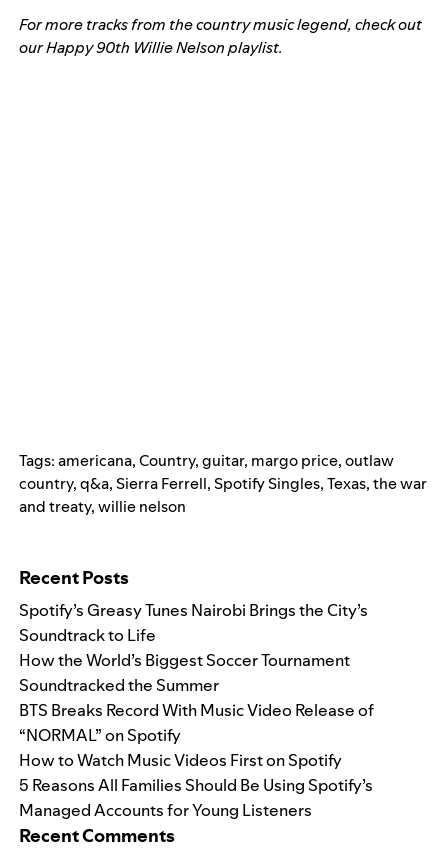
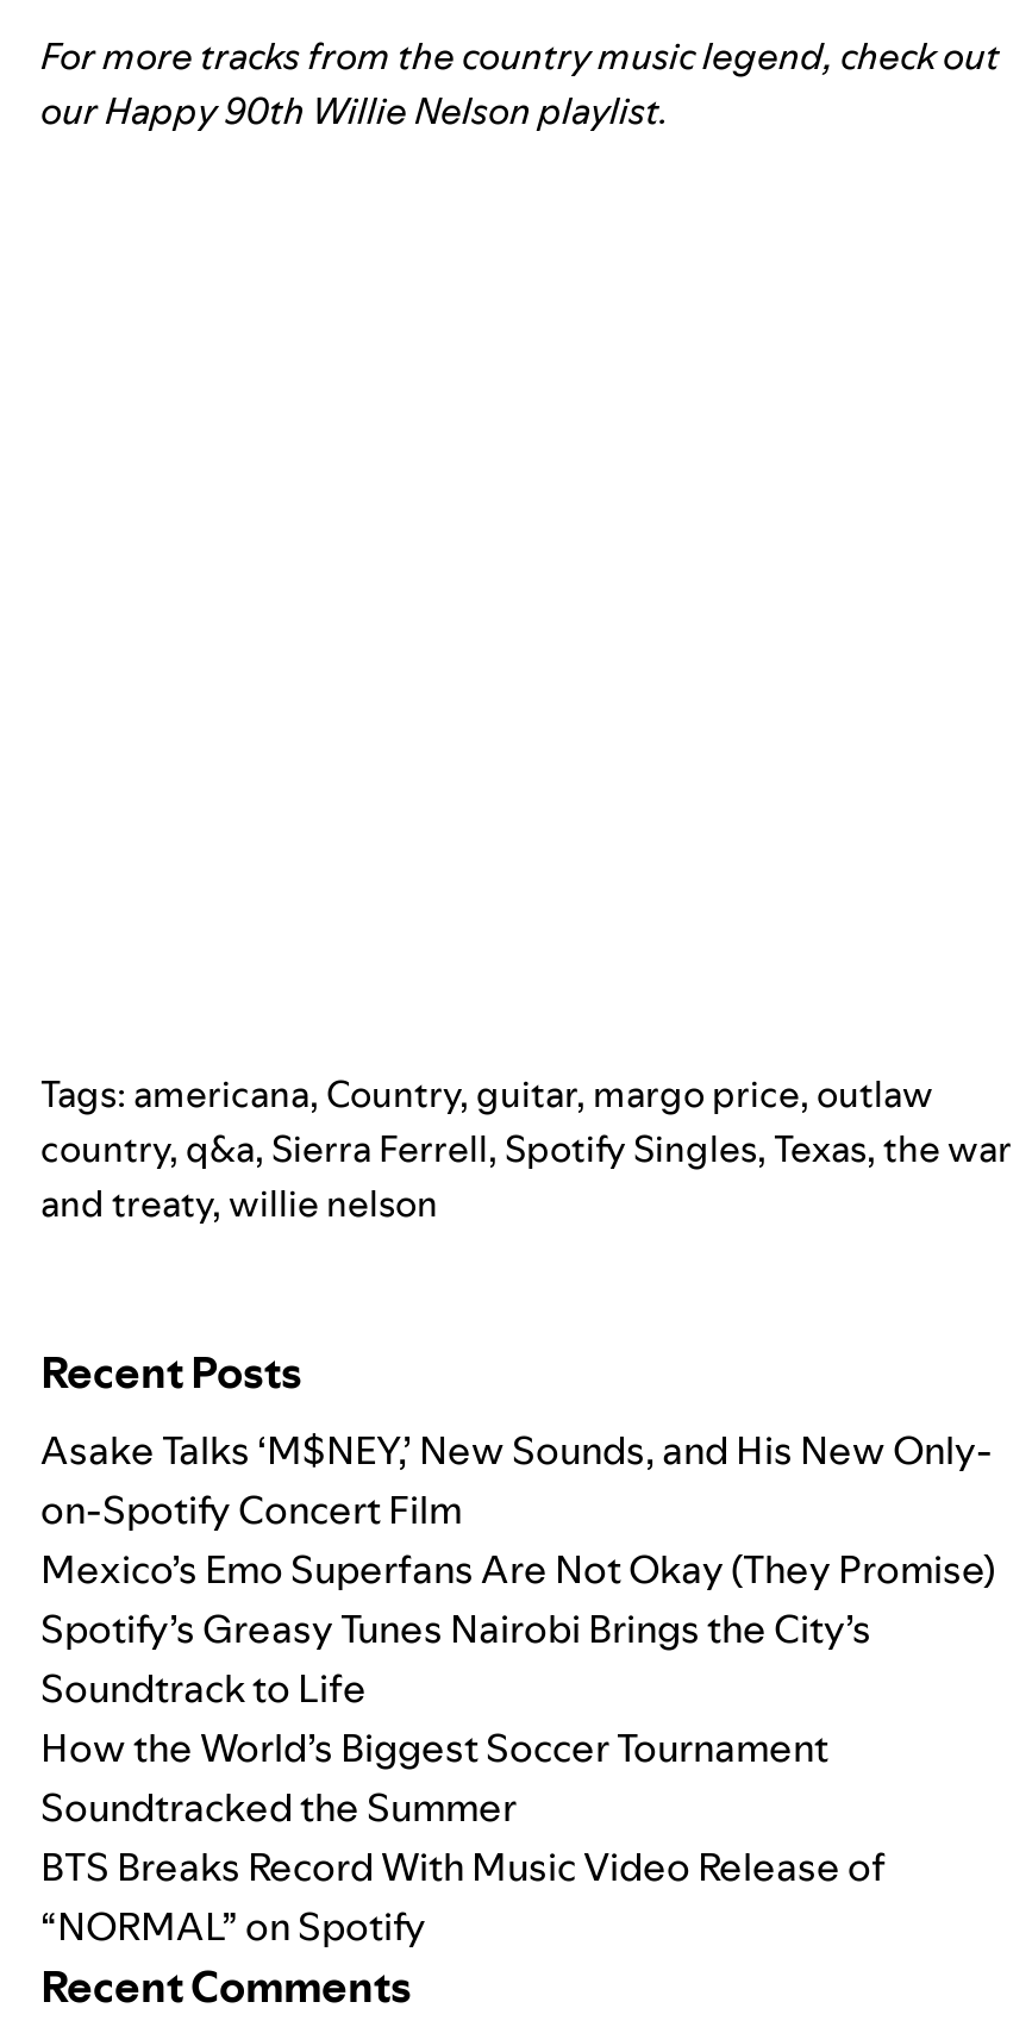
none -> [40,1424,995,1595] Asake Talks ‘M$NEY,’ New Sounds, and His New Only- | on-Spotify Concert Film | Mexico’s Emo Superfans Are Not Okay (They Promise)
moved [19,599,374,746] -> [40,1602,886,1952]: Spotify’s Greasy Tunes Nairobi Brings the City’s | Soundtrack to Life | How the World’s Biggest Soccer Tournament | Soundtracked the Summer | BTS Breaks Record With Music Video Release of | “NORMAL” on Spotify
[19,749,373,821] How to Watch Music Videos First on Spotify | 5 Reasons All Families Should Be Using Spotify’s | Managed Accounts for Young Listeners -> none

